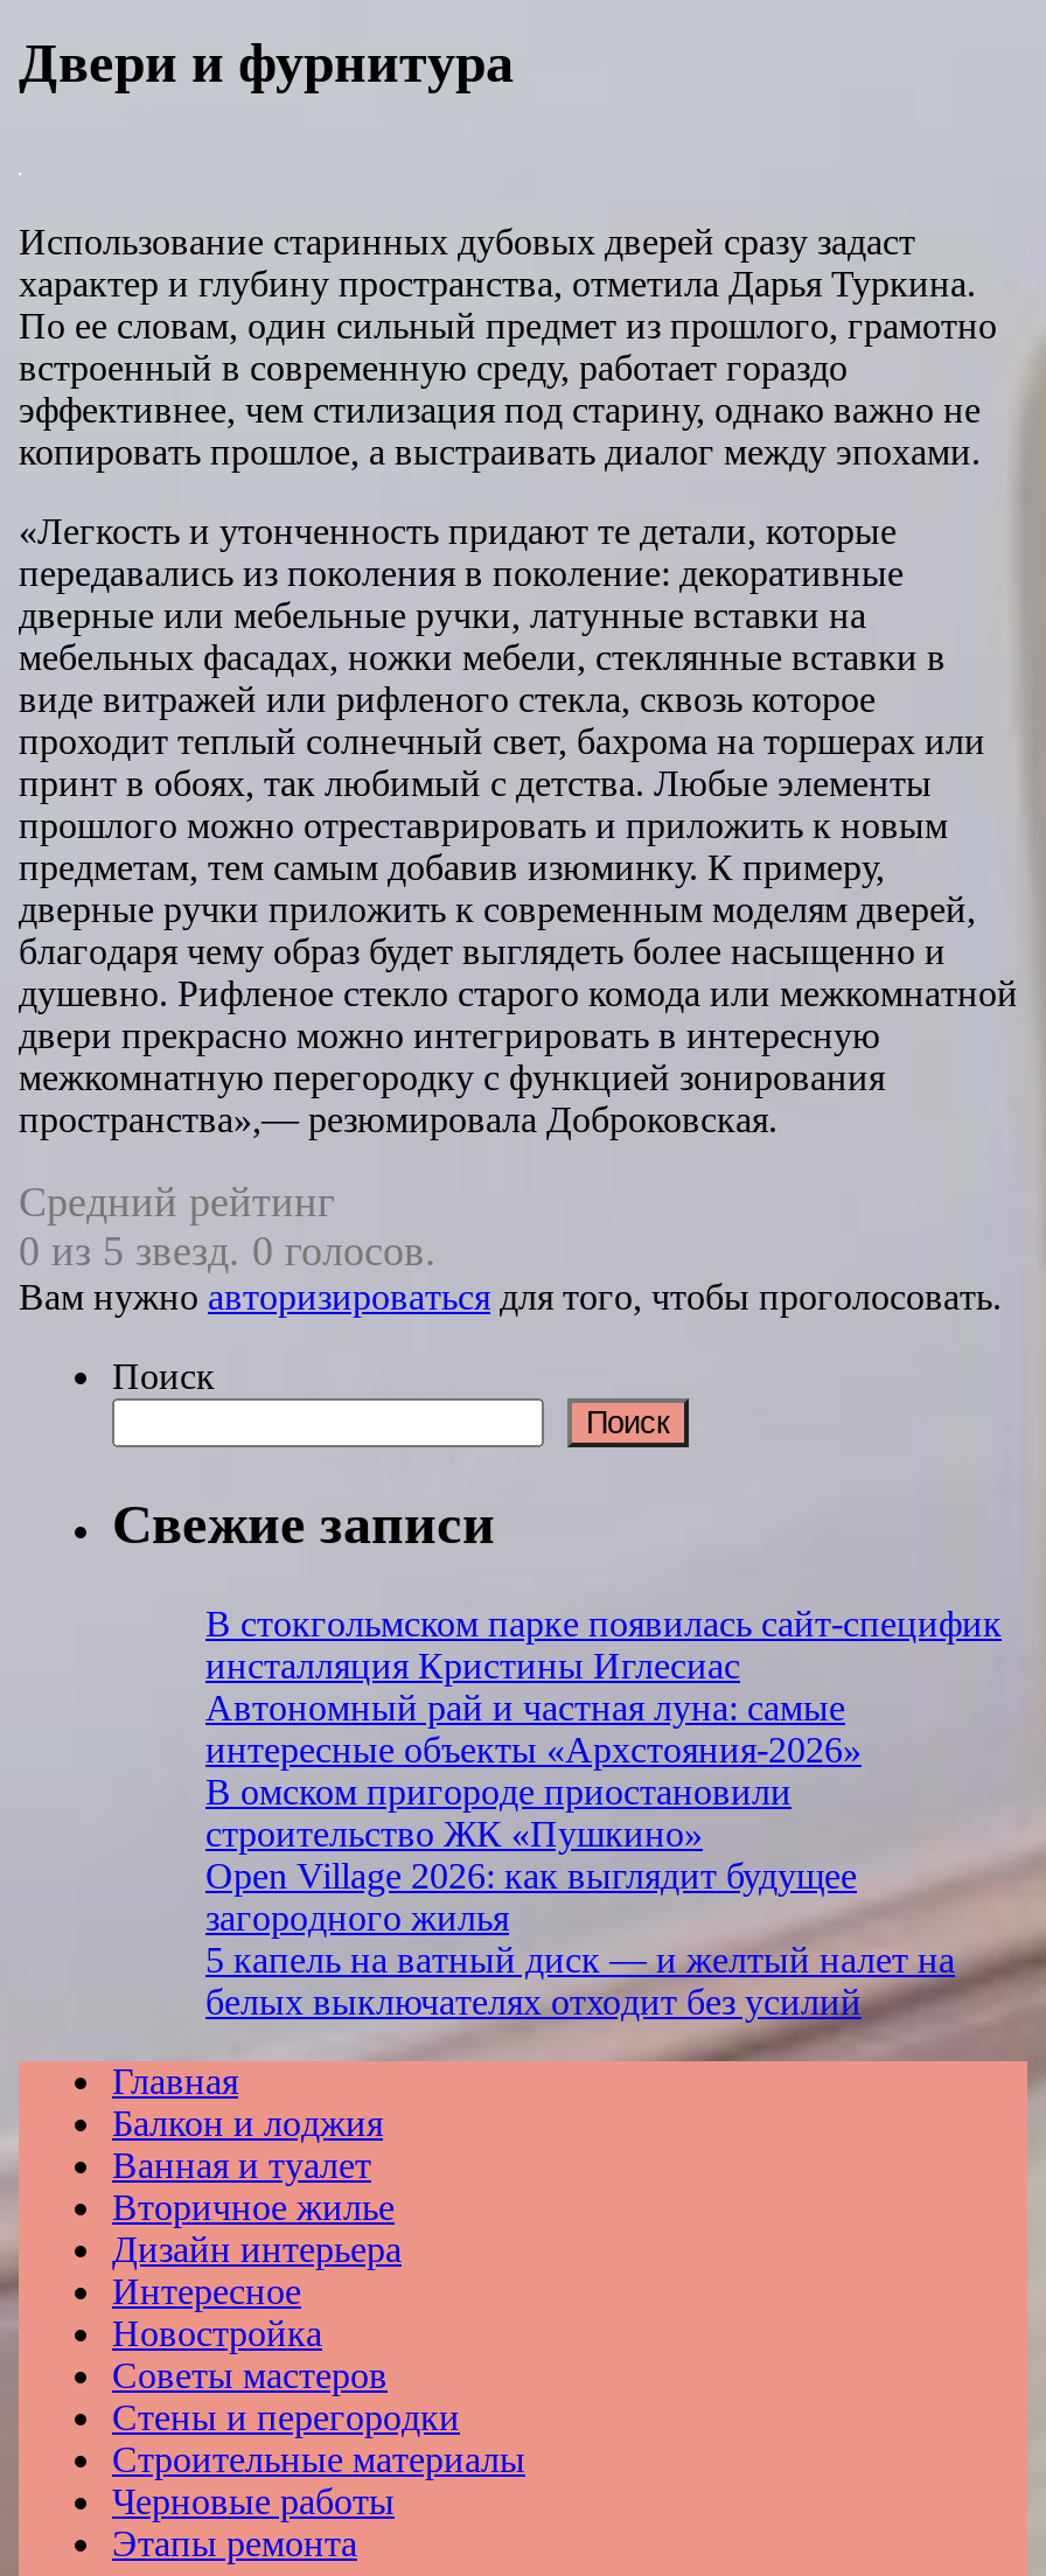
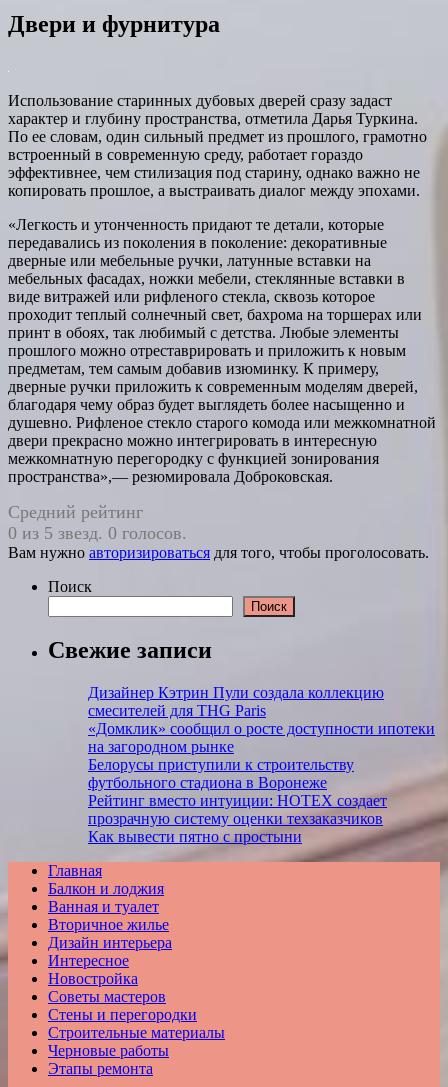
[205,1603,1002,2021] В стокгольмском парке появилась сайт-специфик | инсталляция Кристины Иглесиас | Автономный рай и частная луна: самые | интересные объекты «Архстояния-2026» | В омском пригороде приостановили | строительство ЖК «Пушкино» | Open Village 2026: как выглядит будущее | загородного жилья | 5 капель на ватный диск — и желтый налет на | белых выключателях отходит без усилий -> [88,684,435,845] Дизайнер Кэтрин Пули создала коллекцию | смесителей для THG Paris | «Домклик» сообщил о росте доступности ипотеки | на загородном рынке | Белорусы приступили к строительству | футбольного стадиона в Воронеже | Рейтинг вместо интуиции: НОТЕХ создает | прозрачную систему оценки техзаказчиков | Как вывести пятно с простыни

